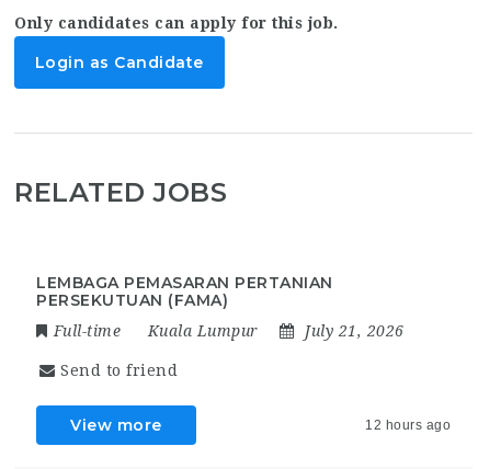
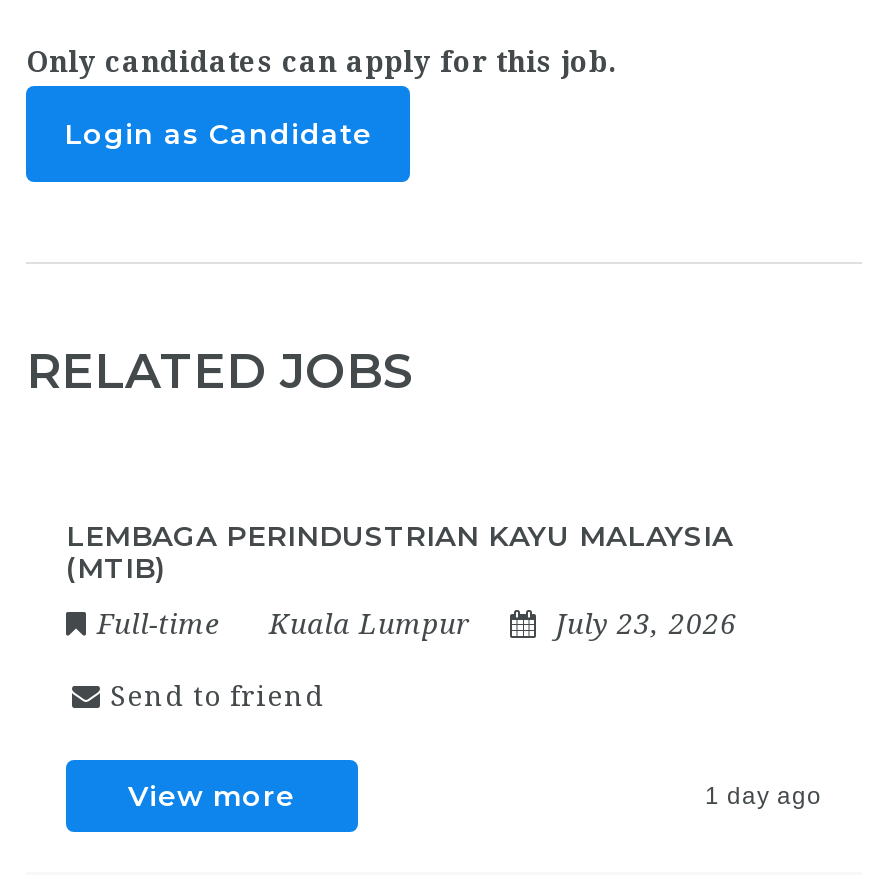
[36,273,333,310] LEMBAGA PEMASARAN PERTANIAN | PERSEKUTUAN (FAMA) -> [66,518,733,586] LEMBAGA PERINDUSTRIAN KAYU MALAYSIA | (MTIB)
[305,322,404,340] July 21, 2026 -> [556,608,737,640] July 23, 2026
[365,418,451,433] 12 hours ago -> [705,782,822,810] 1 day ago

